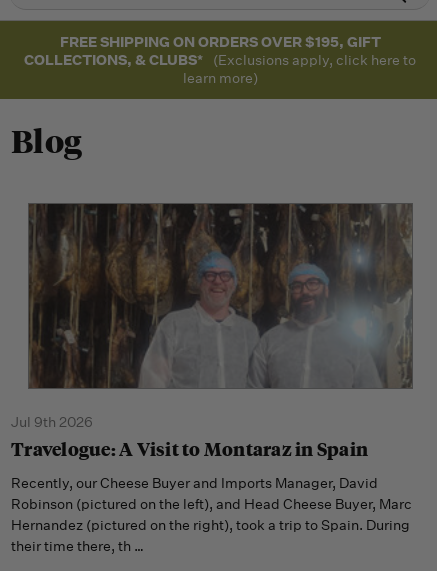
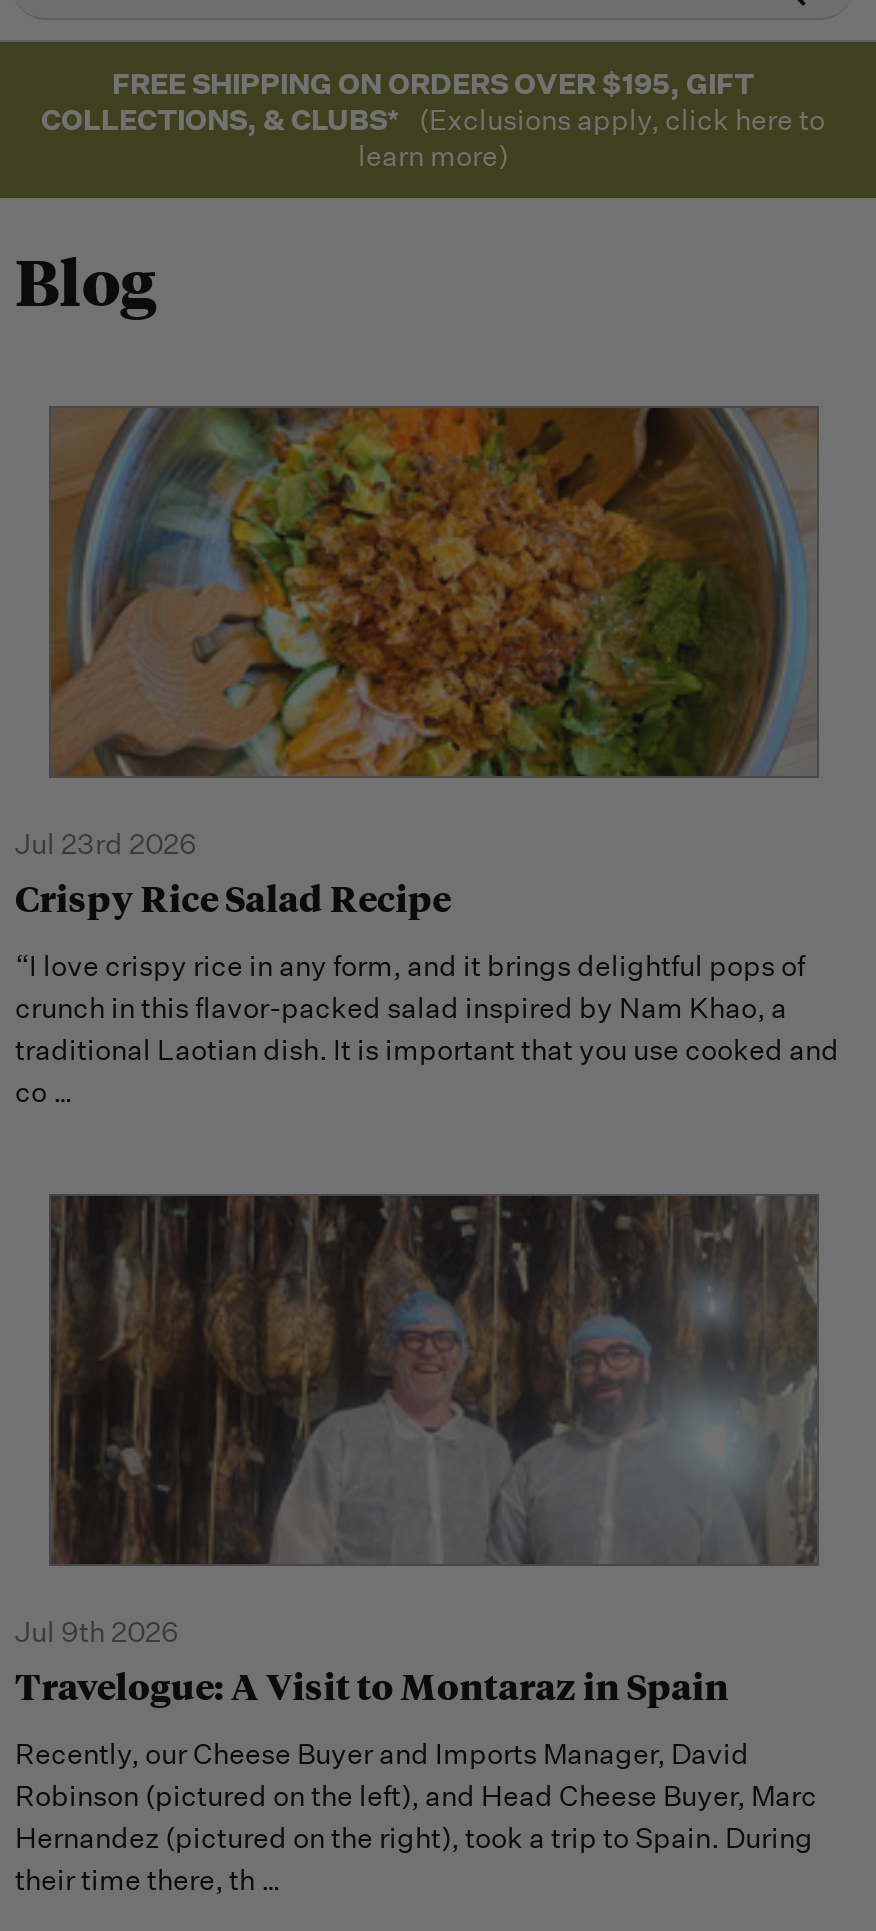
none -> [15,406,839,1110] [image] | Jul 23rd 2026 | Crispy Rice Salad Recipe | “I love crispy rice in any form, and it brings delightful pops of | crunch in this flavor-packed salad inspired by Nam Khao, a | traditional Laotian dish. It is important that you use cooked and | co …

